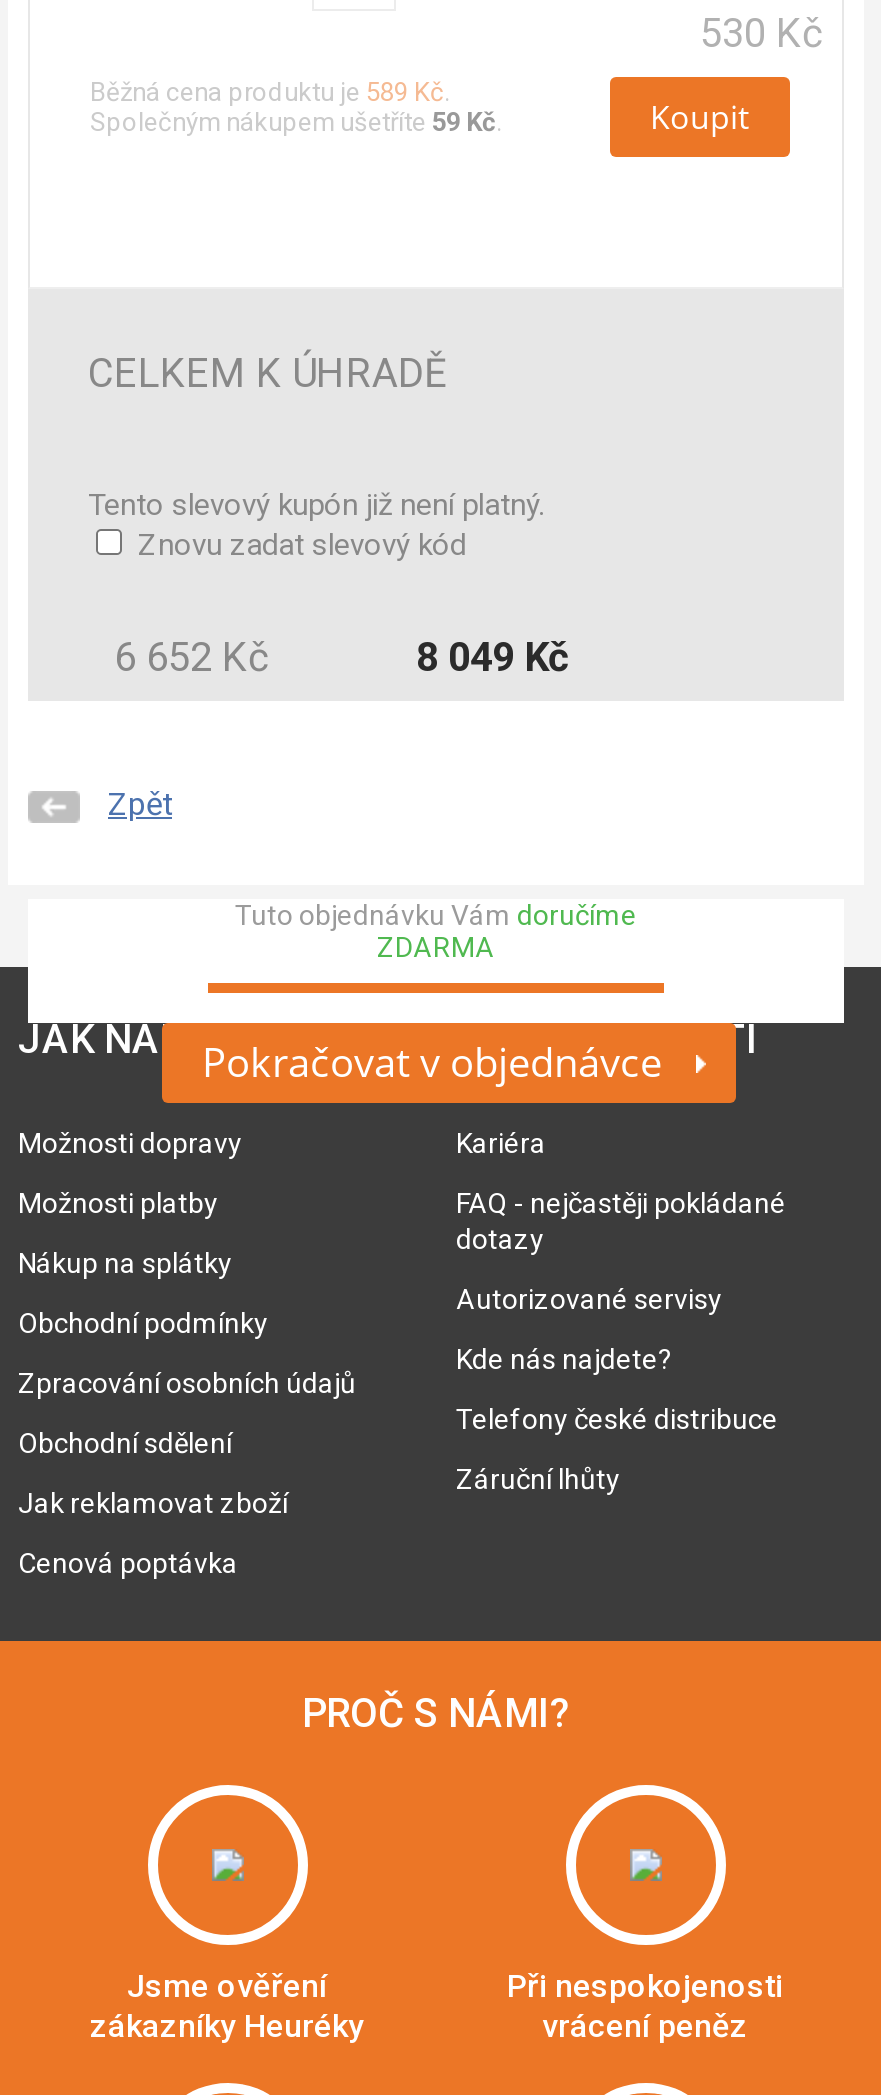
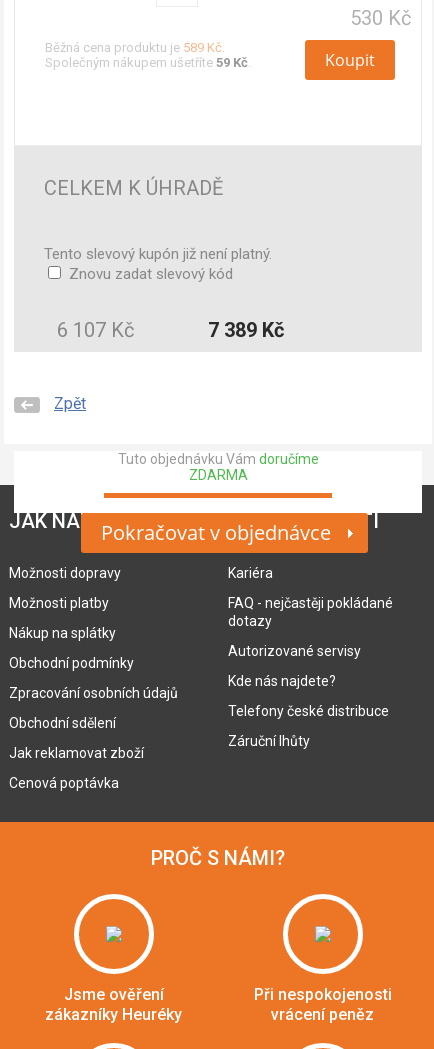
[114,633,268,681] 6 652 Kč -> [57,318,134,342] 6 107 Kč
[416,633,568,681] 8 049 Kč -> [208,318,284,342] 7 389 Kč

